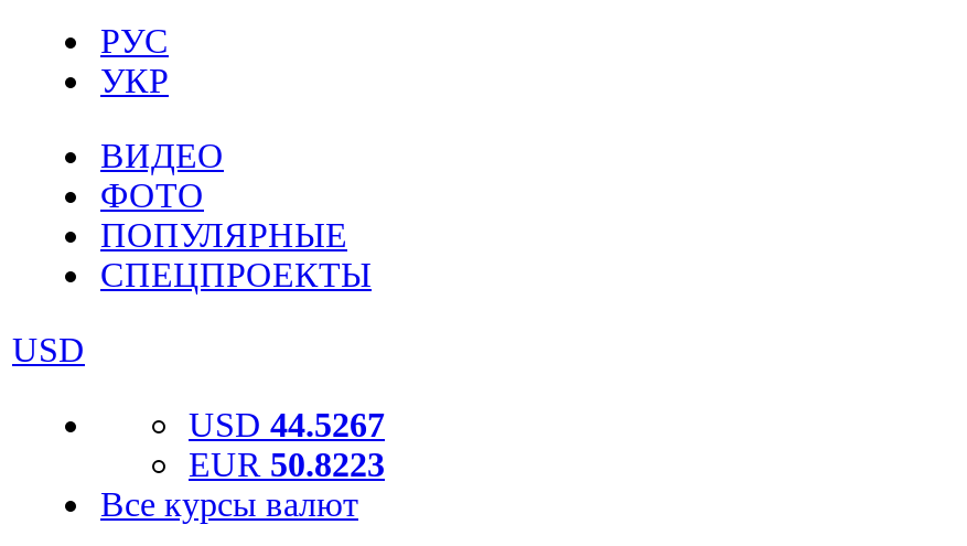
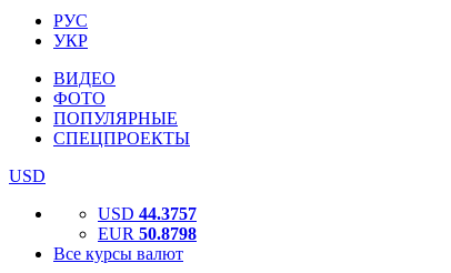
[189,406,385,443] USD 44.5267 -> [98,204,197,223] USD 44.3757
[189,446,385,483] EUR 50.8223 -> [98,224,197,243] EUR 50.8798

